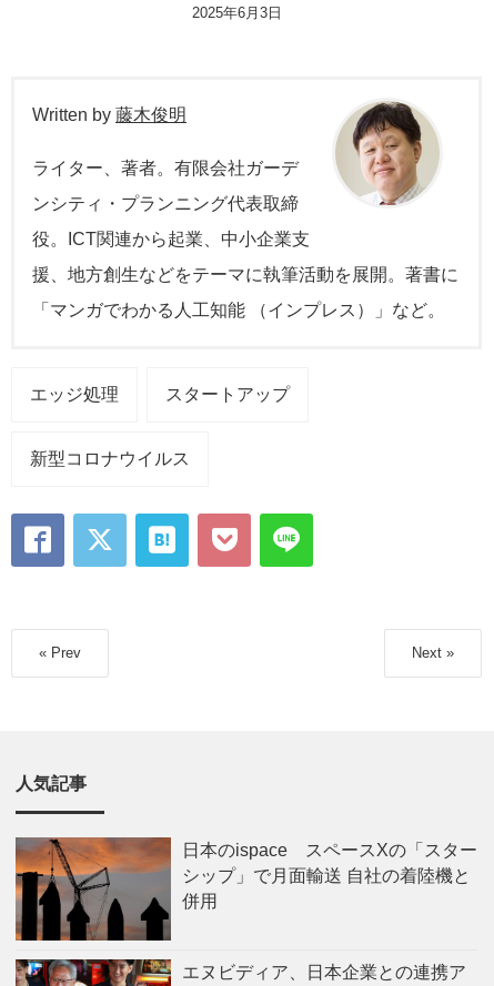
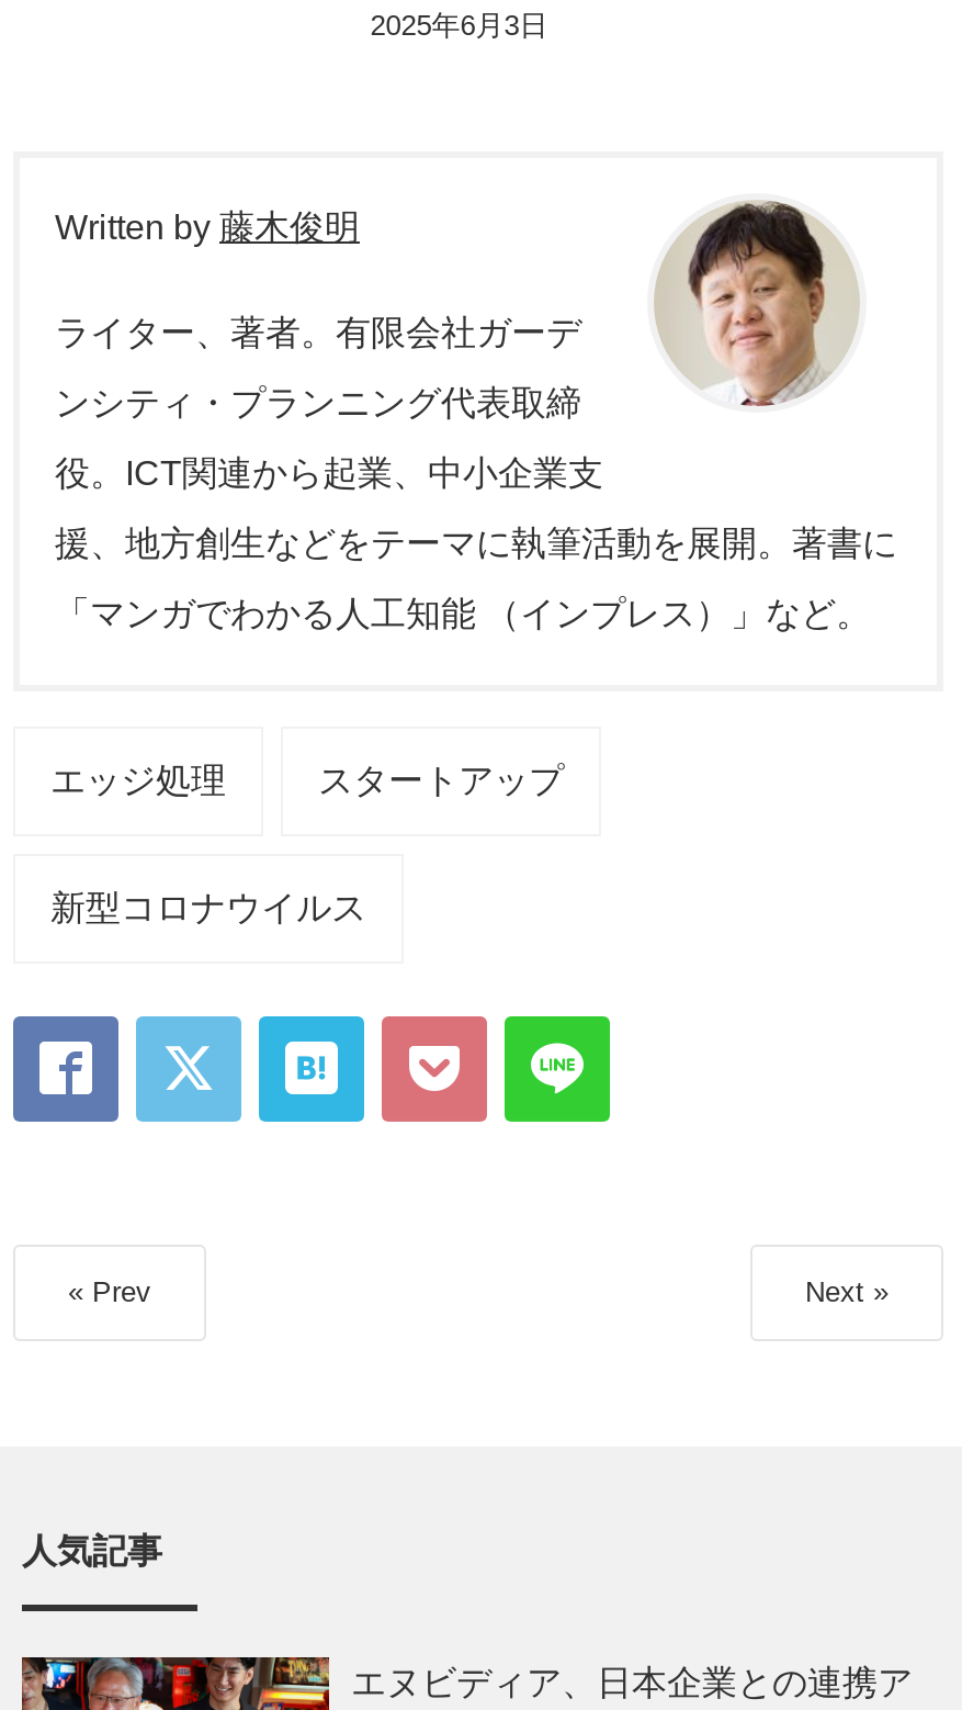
[14,836,477,942] [image] | 日本のispace スペースXの「スター | シップ」で月面輸送 自社の着陸機と | 併用 -> none

